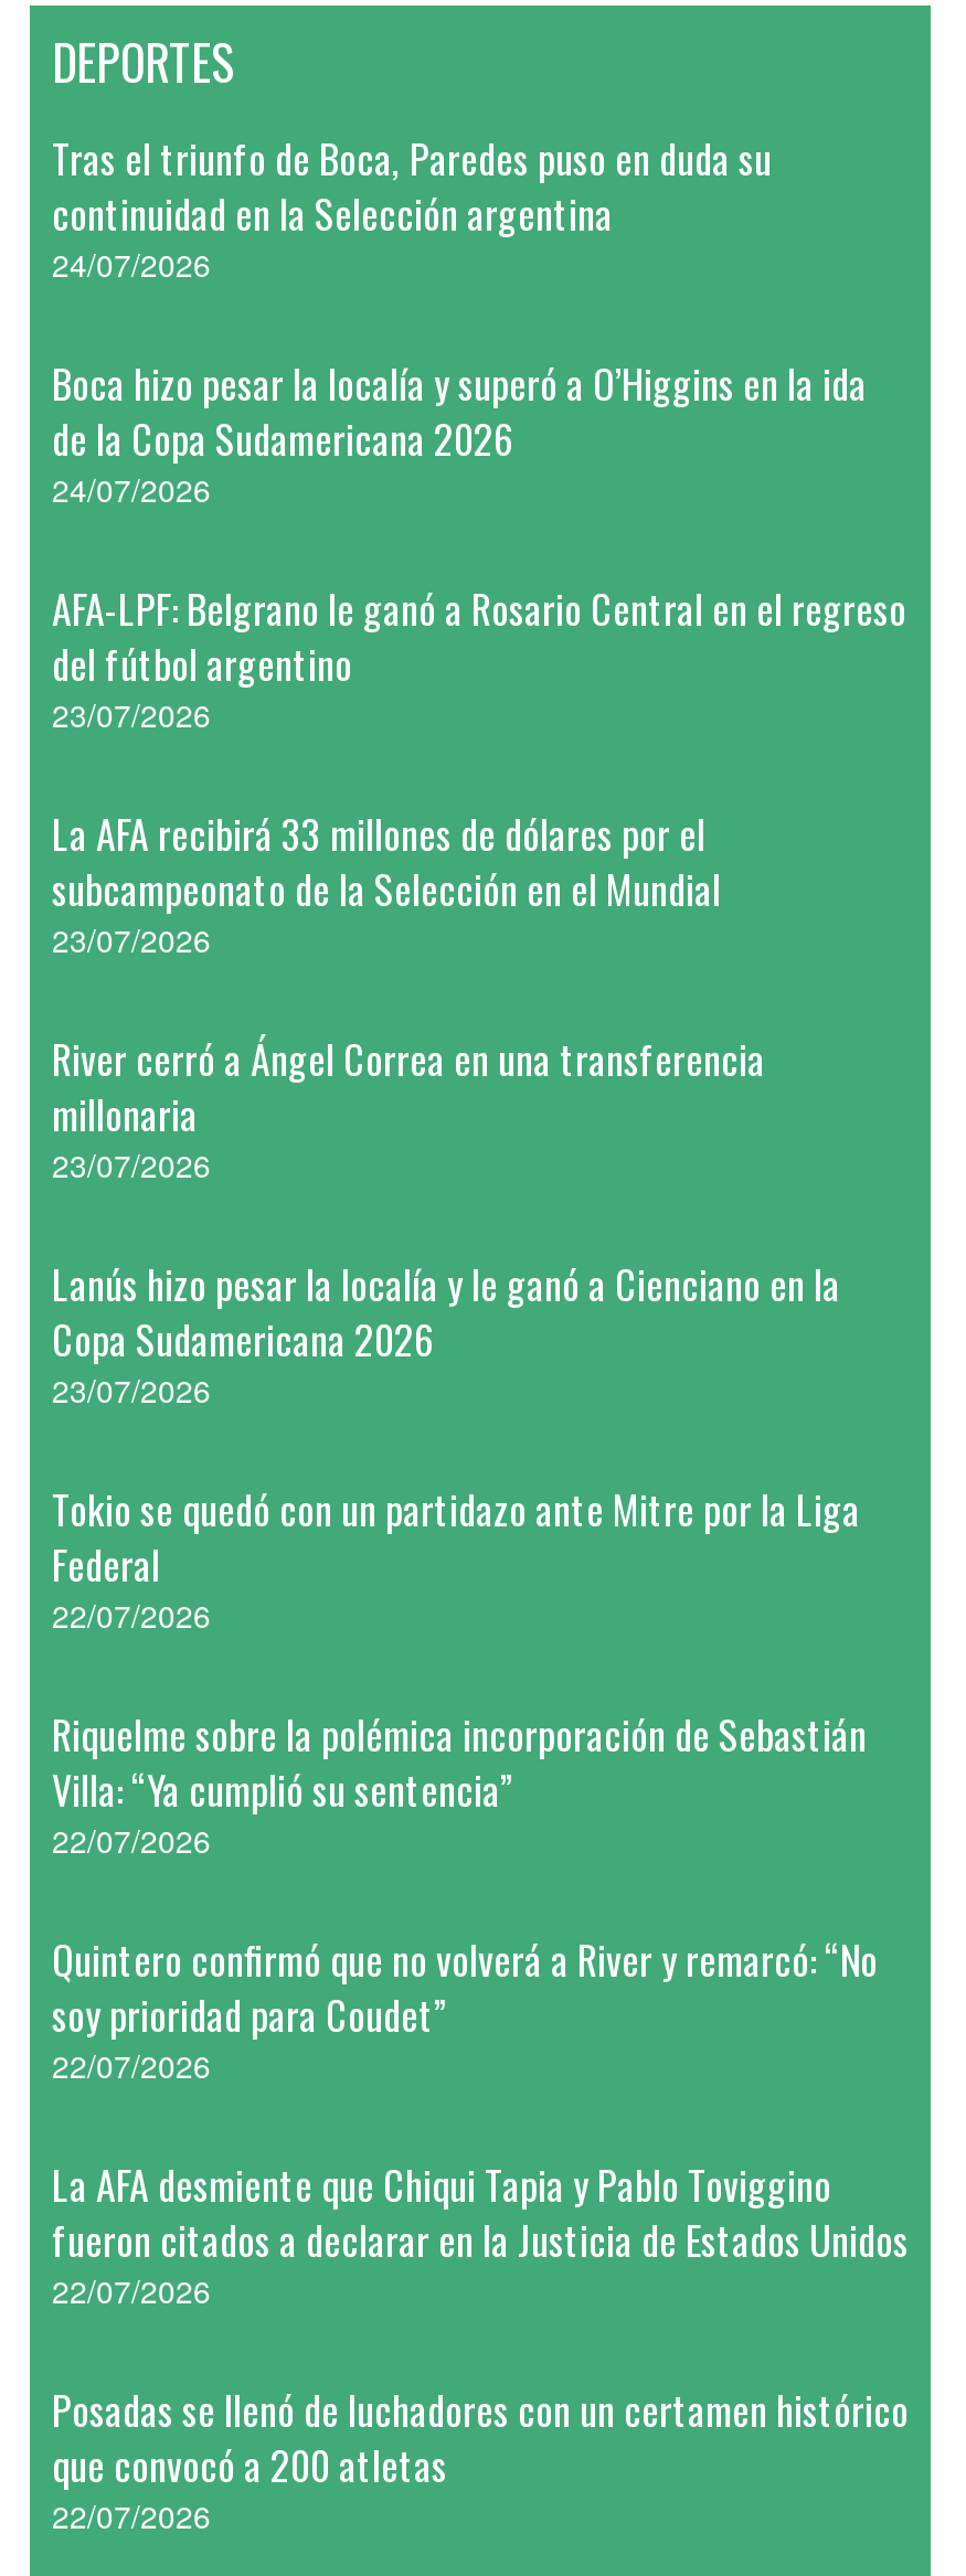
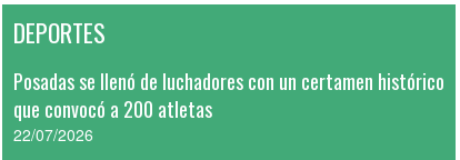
[52,129,909,2312] Tras el triunfo de Boca, Paredes puso en duda su | continuidad en la Selección argentina | 24/07/2026 | Boca hizo pesar la localía y superó a O’Higgins en la ida | de la Copa Sudamericana 2026 | 24/07/2026 | AFA-LPF: Belgrano le ganó a Rosario Central en el regreso | del fútbol argentino | 23/07/2026 | La AFA recibirá 33 millones de dólares por el | subcampeonato de la Selección en el Mundial | 23/07/2026 | River cerró a Ángel Correa en una transferencia | millonaria | 23/07/2026 | Lanús hizo pesar la localía y le ganó a Cienciano en la | Copa Sudamericana 2026 | 23/07/2026 | Tokio se quedó con un partidazo ante Mitre por la Liga | Federal | 22/07/2026 | Riquelme sobre la polémica incorporación de Sebastián | Villa: “Ya cumplió su sentencia” | 22/07/2026 | Quintero confirmó que no volverá a River y remarcó: “No | soy prioridad para Coudet” | 22/07/2026 | La AFA desmiente que Chiqui Tapia y Pablo Toviggino | fueron citados a declarar en la Justicia de Estados Unidos | 22/07/2026 -> none

